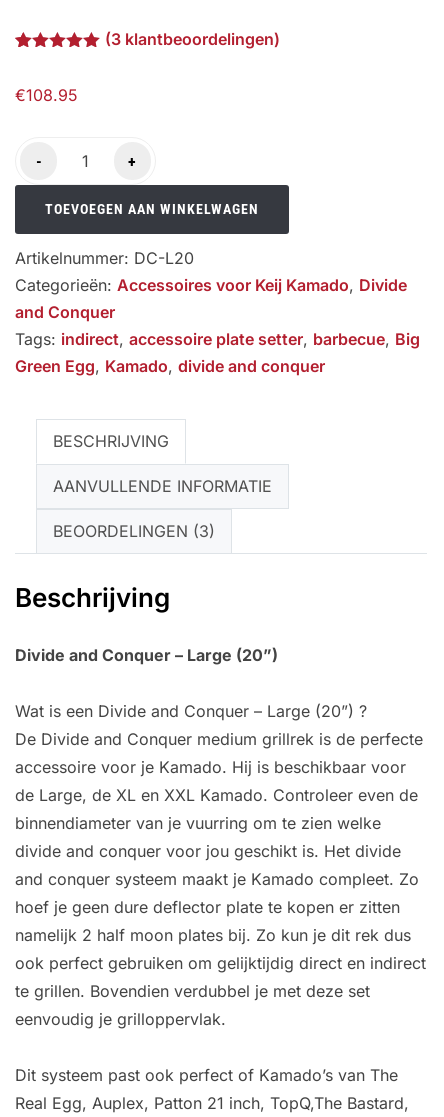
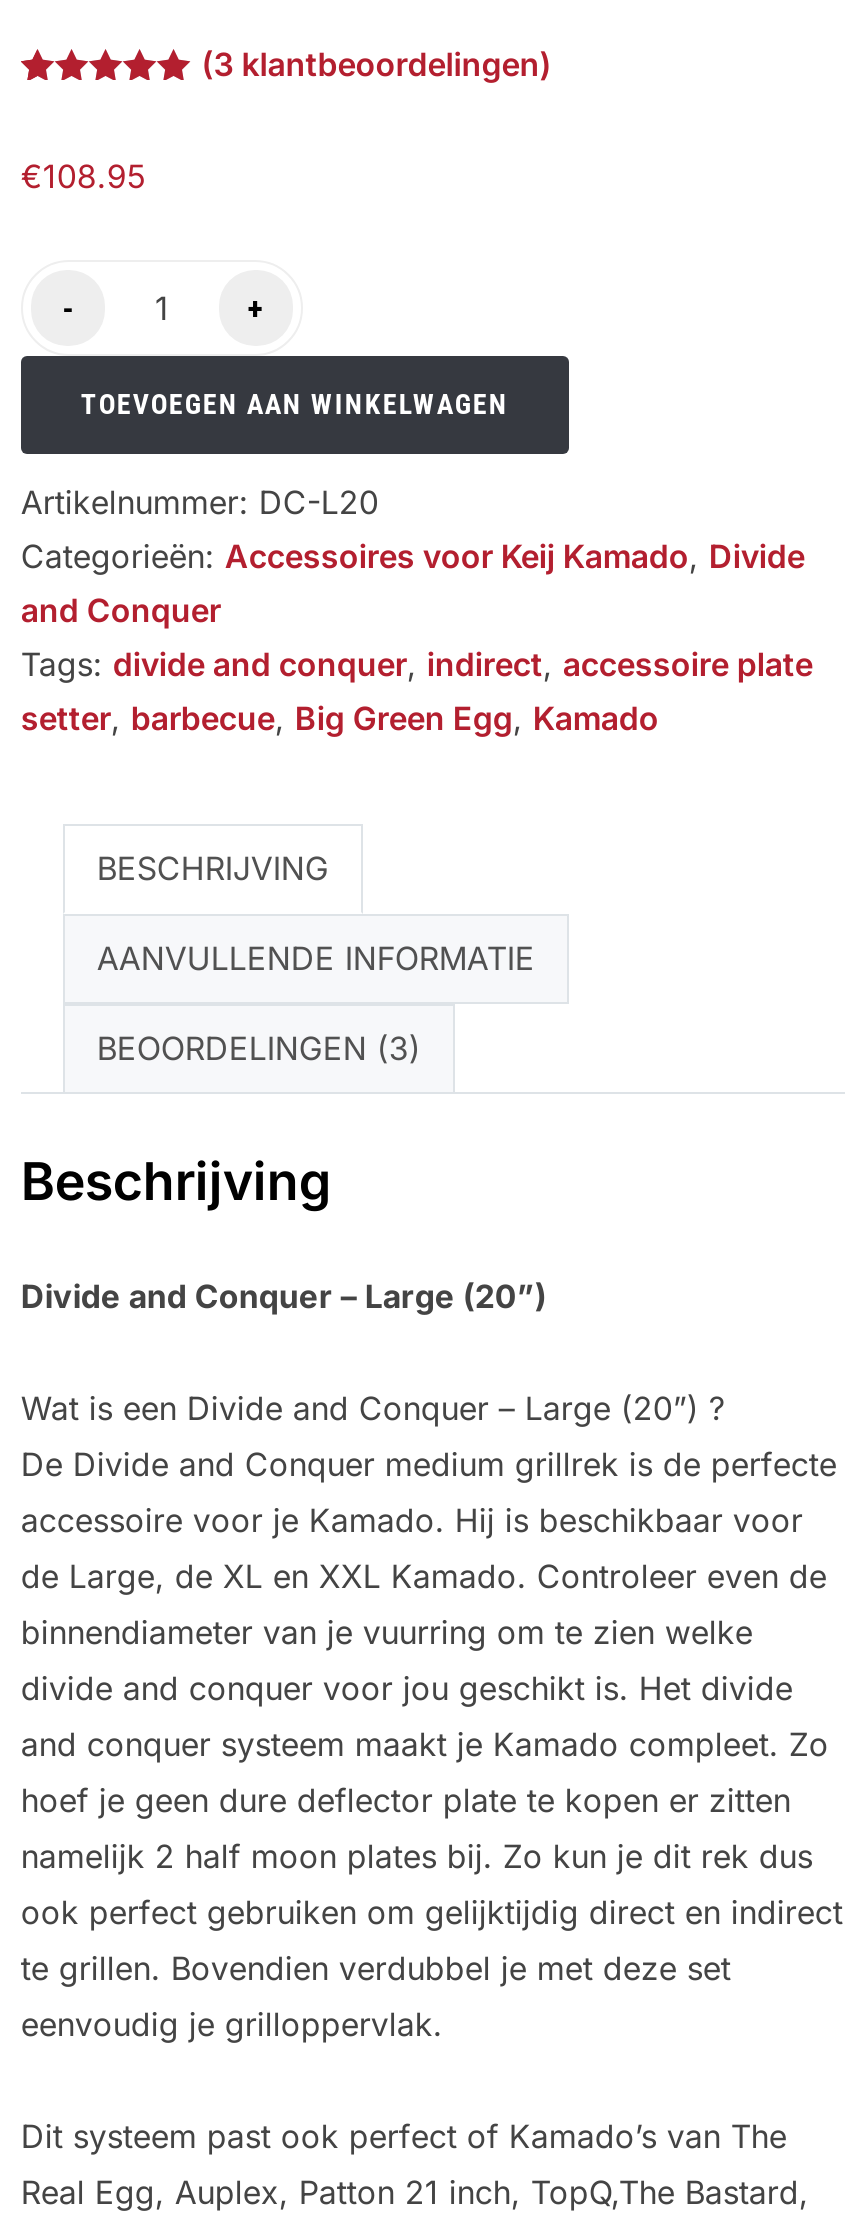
[15,329,420,376] Tags: indirect, accessoire plate setter, barbecue, Big | Green Egg, Kamado, divide and conquer -> [21,644,813,738] Tags: divide and conquer, indirect, accessoire plate | setter, barbecue, Big Green Egg, Kamado

